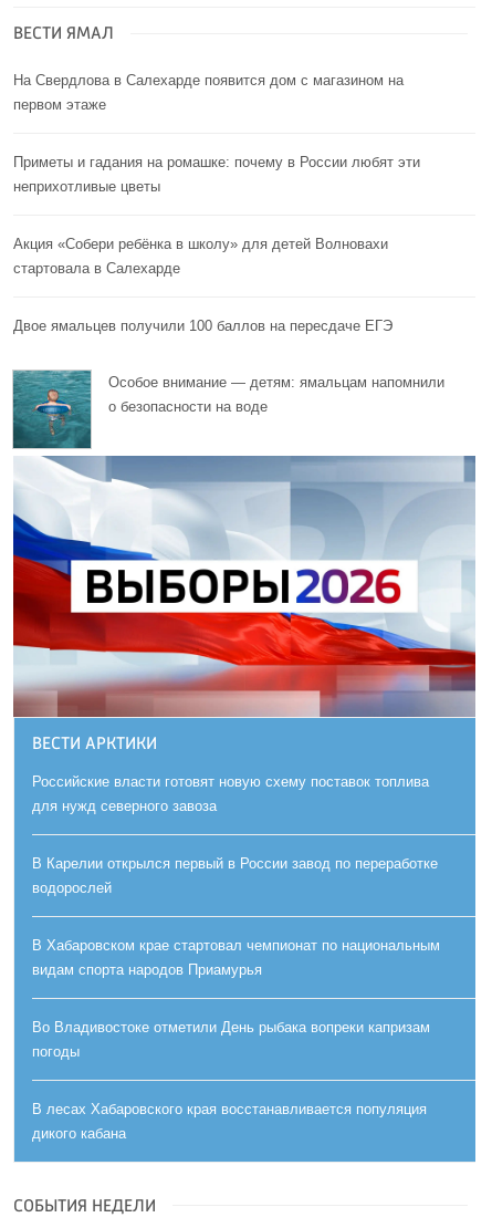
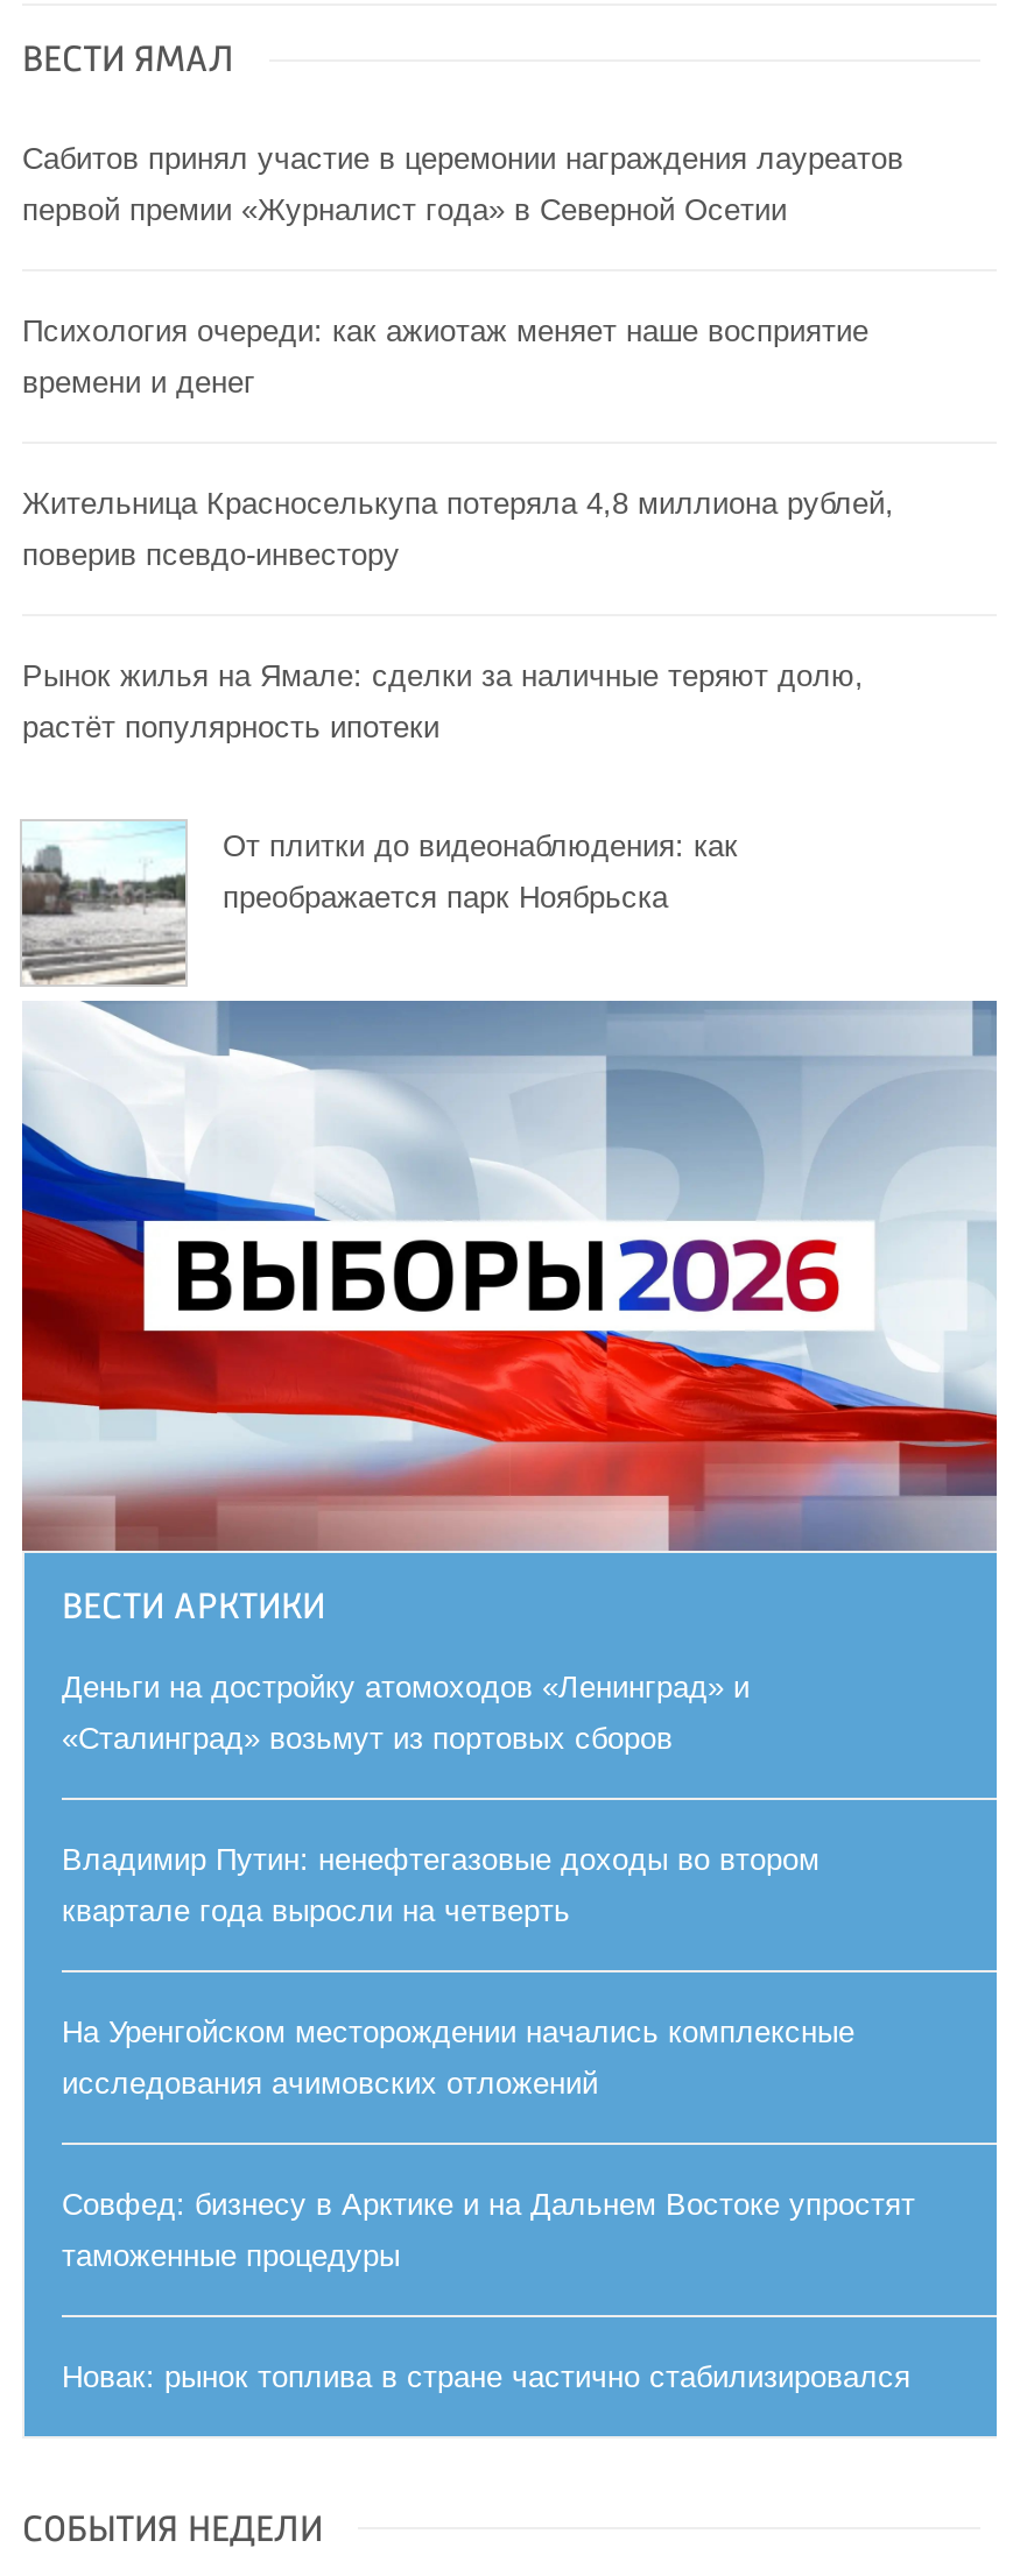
[12,72,444,449] [image] | На Свердлова в Салехарде появится дом с магазином на | первом этаже | Приметы и гадания на ромашке: почему в России любят эти | неприхотливые цветы | Акция «Собери ребёнка в школу» для детей Волновахи | стартовала в Салехарде | Двое ямальцев получили 100 баллов на пересдаче ЕГЭ | Особое внимание — детям: ямальцам напомнили | о безопасности на воде -> [20,142,903,987] [image] | Сабитов принял участие в церемонии награждения лауреатов | первой премии «Журналист года» в Северной Осетии | Психология очереди: как ажиотаж меняет наше восприятие | времени и денег | Жительница Красноселькупа потеряла 4,8 миллиона рублей, | поверив псевдо-инвестору | Рынок жилья на Ямале: сделки за наличные теряют долю, | растёт популярность ипотеки | От плитки до видеонаблюдения: как | преображается парк Ноябрьска
moved [12,370,478,753] -> [20,819,1001,1626]: [image] | ВЕСТИ АРКТИКИ
[32,773,440,1141] Российские власти готовят новую схему поставок топлива | для нужд северного завоза | В Карелии открылся первый в России завод по переработке | водорослей | В Хабаровском крае стартовал чемпионат по национальным | видам спорта народов Приамурья | Во Владивостоке отметили День рыбака вопреки капризам | погоды | В лесах Хабаровского края восстанавливается популяция | дикого кабана -> [62,1668,915,2393] Деньги на достройку атомоходов «Ленинград» и | «Сталинград» возьмут из портовых сборов | Владимир Путин: ненефтегазовые доходы во втором | квартале года выросли на четверть | На Уренгойском месторождении начались комплексные | исследования ачимовских отложений | Совфед: бизнесу в Арктике и на Дальнем Востоке упростят | таможенные процедуры | Новак: рынок топлива в стране частично стабилизировался

